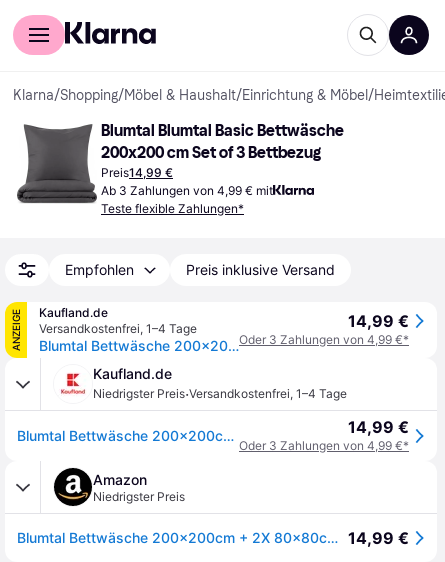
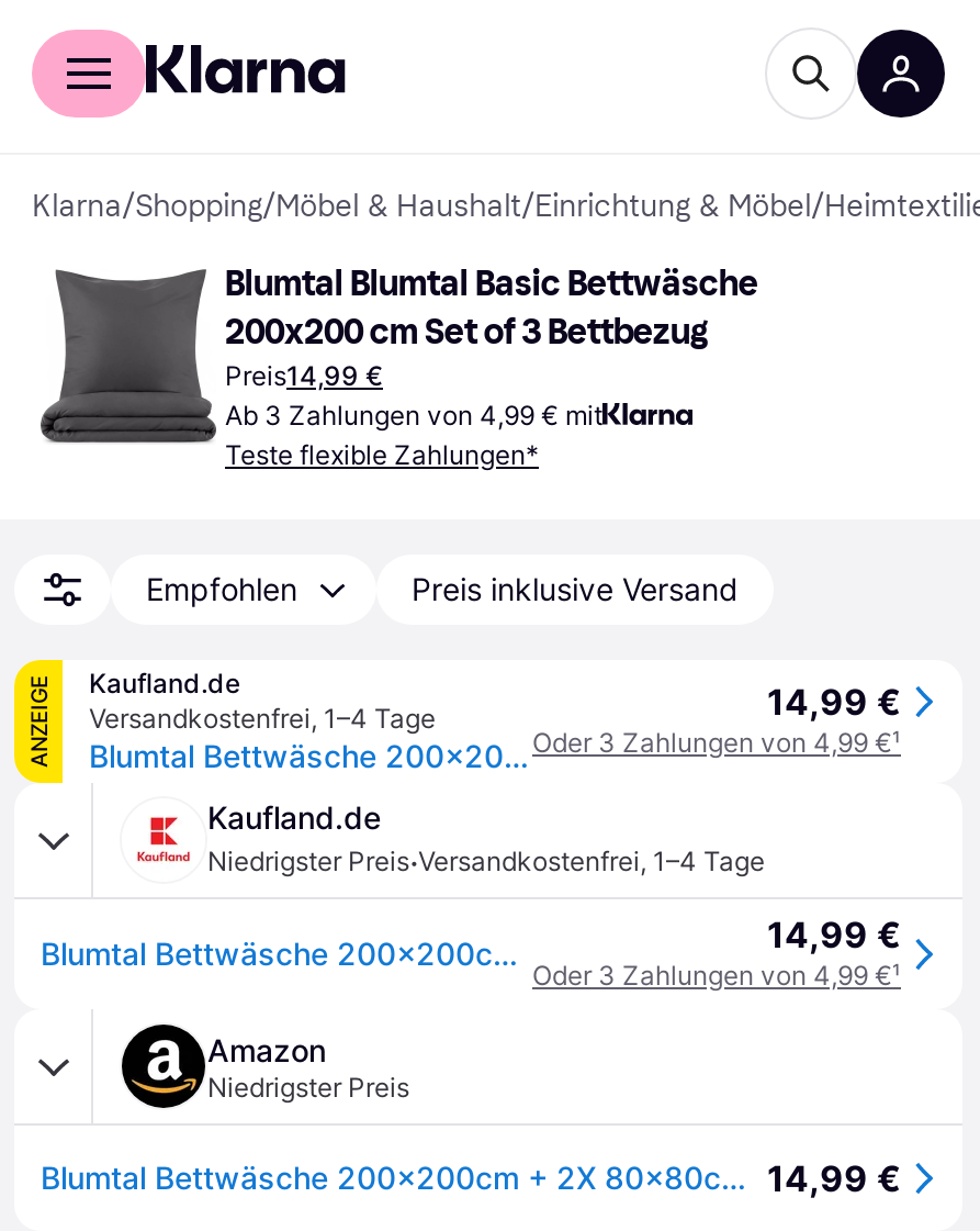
[239,332,409,347] Oder 3 Zahlungen von 4,99 €* -> [532,726,901,759] Oder 3 Zahlungen von 4,99 €¹
[239,438,409,453] Oder 3 Zahlungen von 4,99 €* -> [532,959,901,992] Oder 3 Zahlungen von 4,99 €¹

